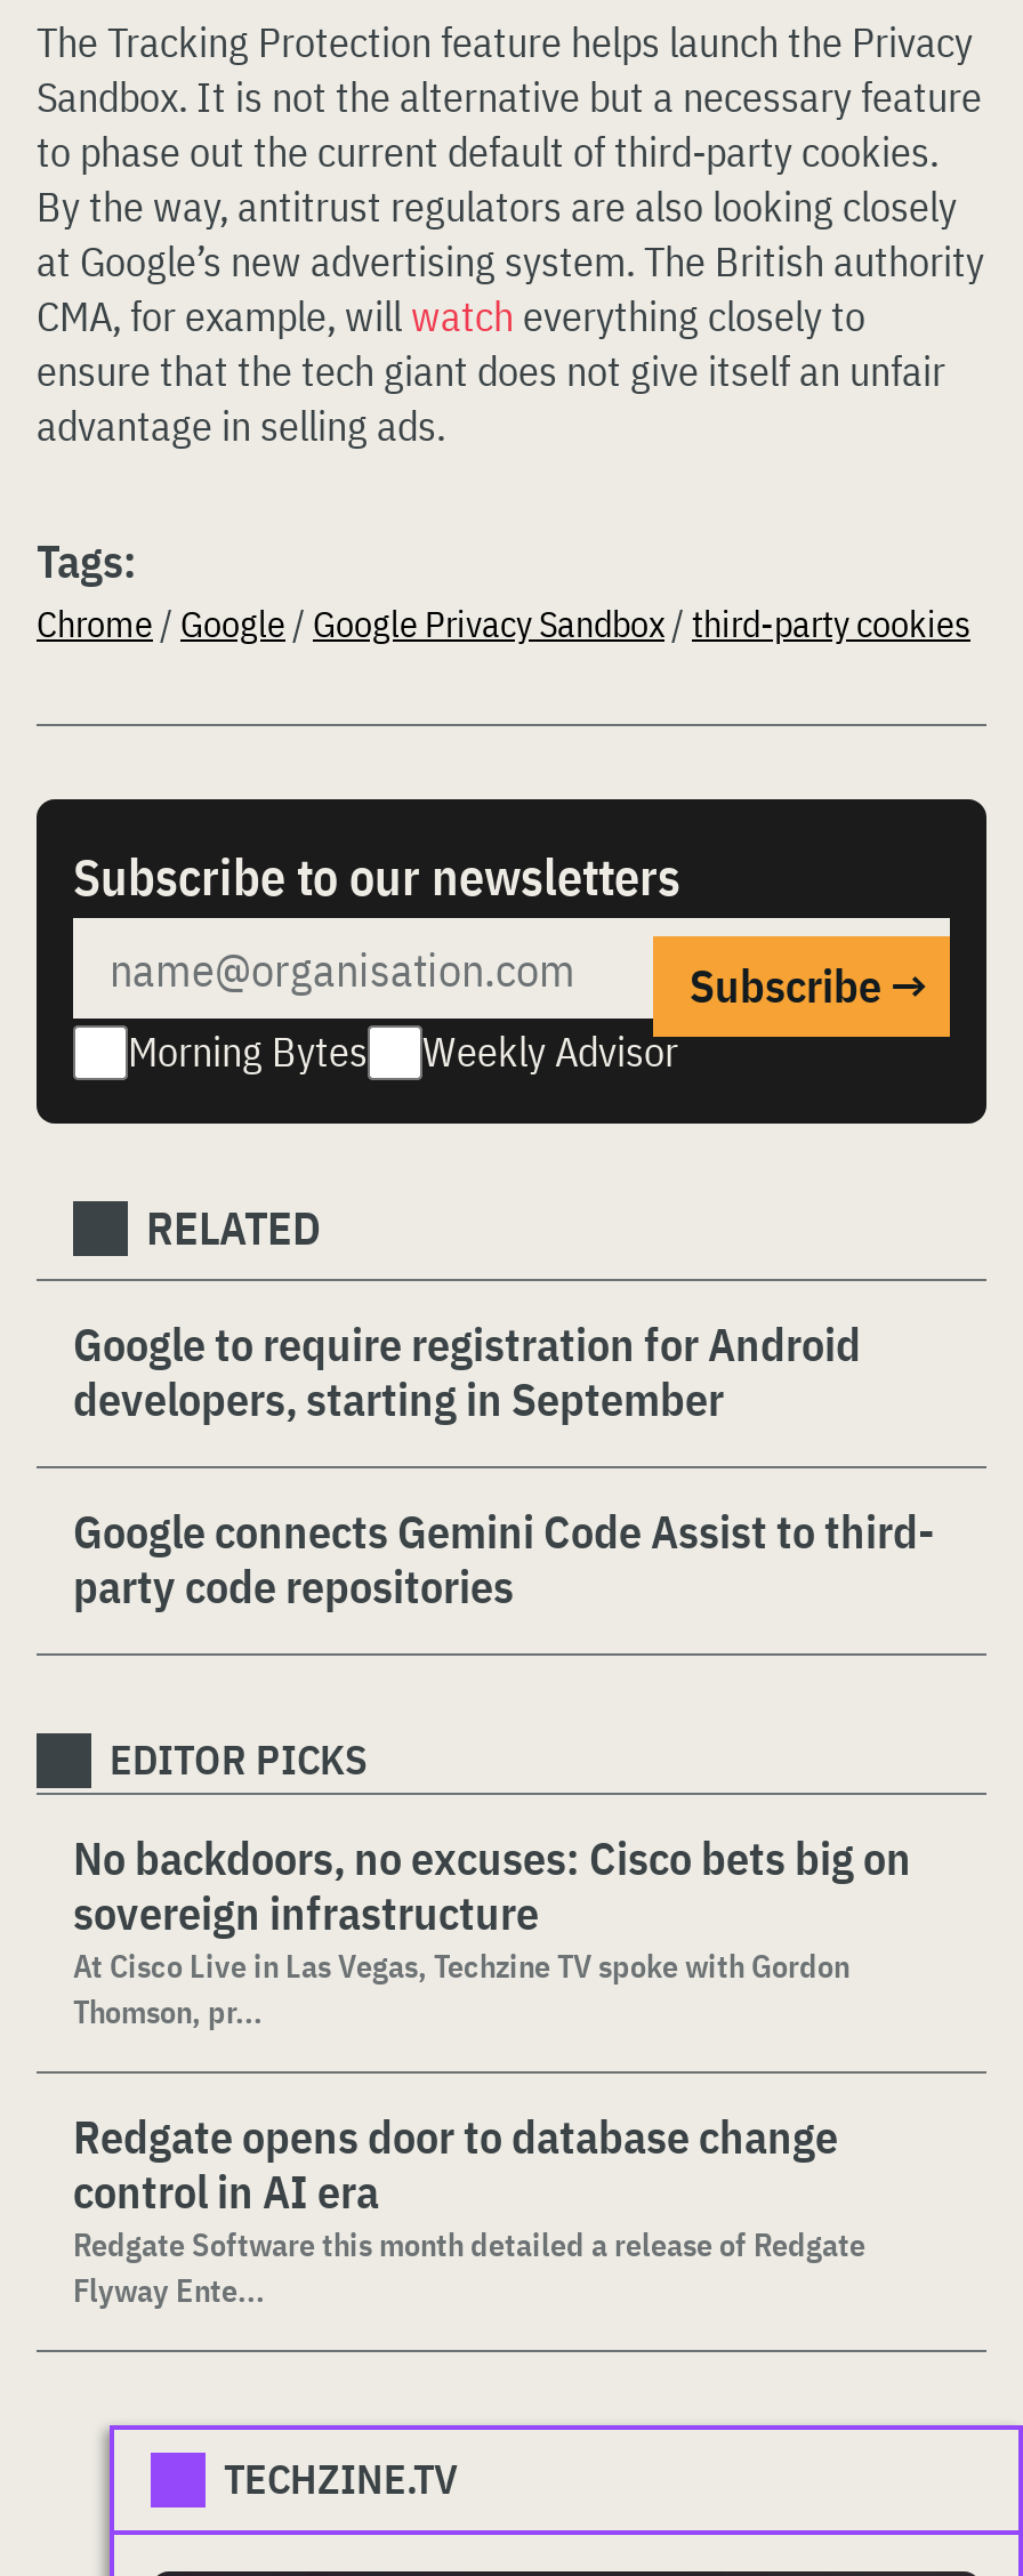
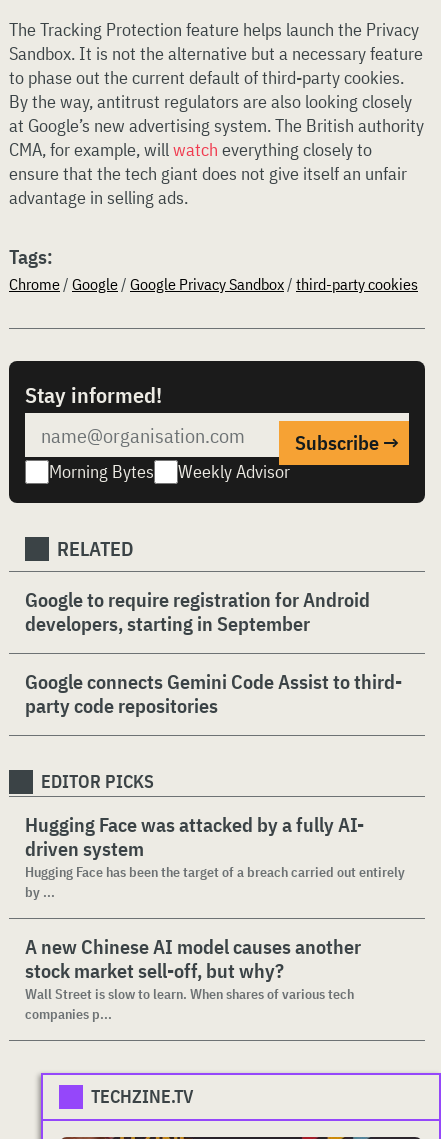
[73,843,680,909] Subscribe to our newsletters -> [25,380,162,409] Stay informed!
[73,1827,911,2032] No backdoors, no excuses: Cisco bets big on | sovereign infrastructure | At Cisco Live in Las Vegas, Techzine TV spoke with Gordon | Thomson, pr... -> [25,811,405,901] Hugging Face was attacked by a fully AI- | driven system | Hugging Face has been the target of a breach carried out entirely | by ...
[73,2106,865,2311] Redgate opens door to database change | control in AI era | Redgate Software this month detailed a release of Redgate | Flyway Ente... -> [25,933,361,1023] A new Chinese AI model causes another | stock market sell-off, but why? | Wall Street is slow to learn. When shares of various tech | companies p...

